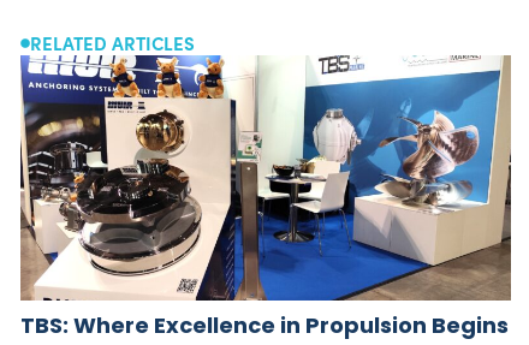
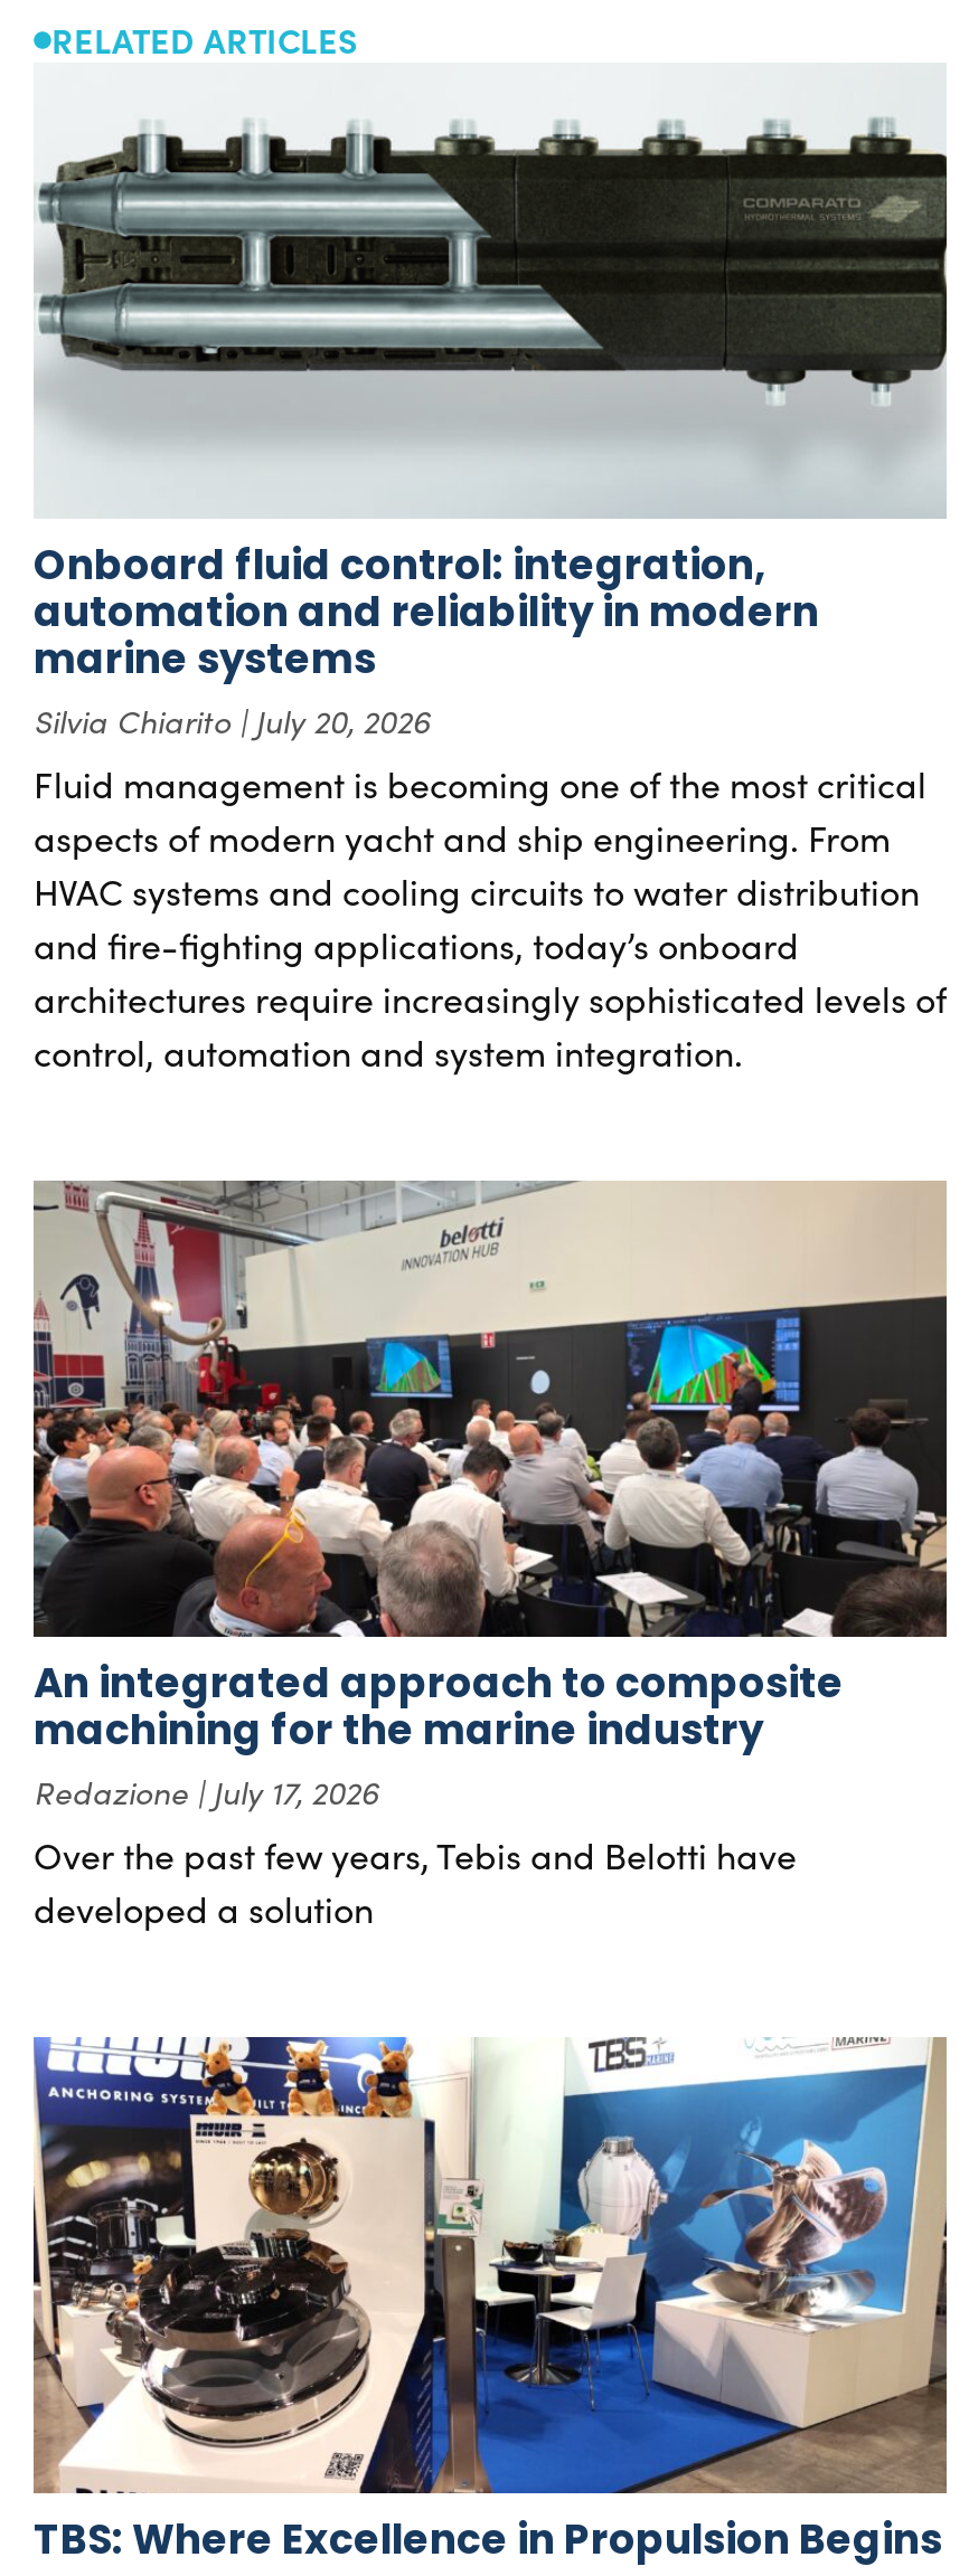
none -> [31,1178,949,1931] [image] | An integrated approach to composite | machining for the marine industry | Redazione July 17, 2026 | Over the past few years, Tebis and Belotti have | developed a solution
none -> [34,114,947,1075] [image] | Onboard fluid control: integration, | automation and reliability in modern | marine systems | Silvia Chiarito July 20, 2026 | Fluid management is becoming one of the most critical | aspects of modern yacht and ship engineering. From | HVAC systems and cooling circuits to water distribution | and fire-fighting applications, today’s onboard | architectures require increasingly sophisticated levels of | control, automation and system integration.

